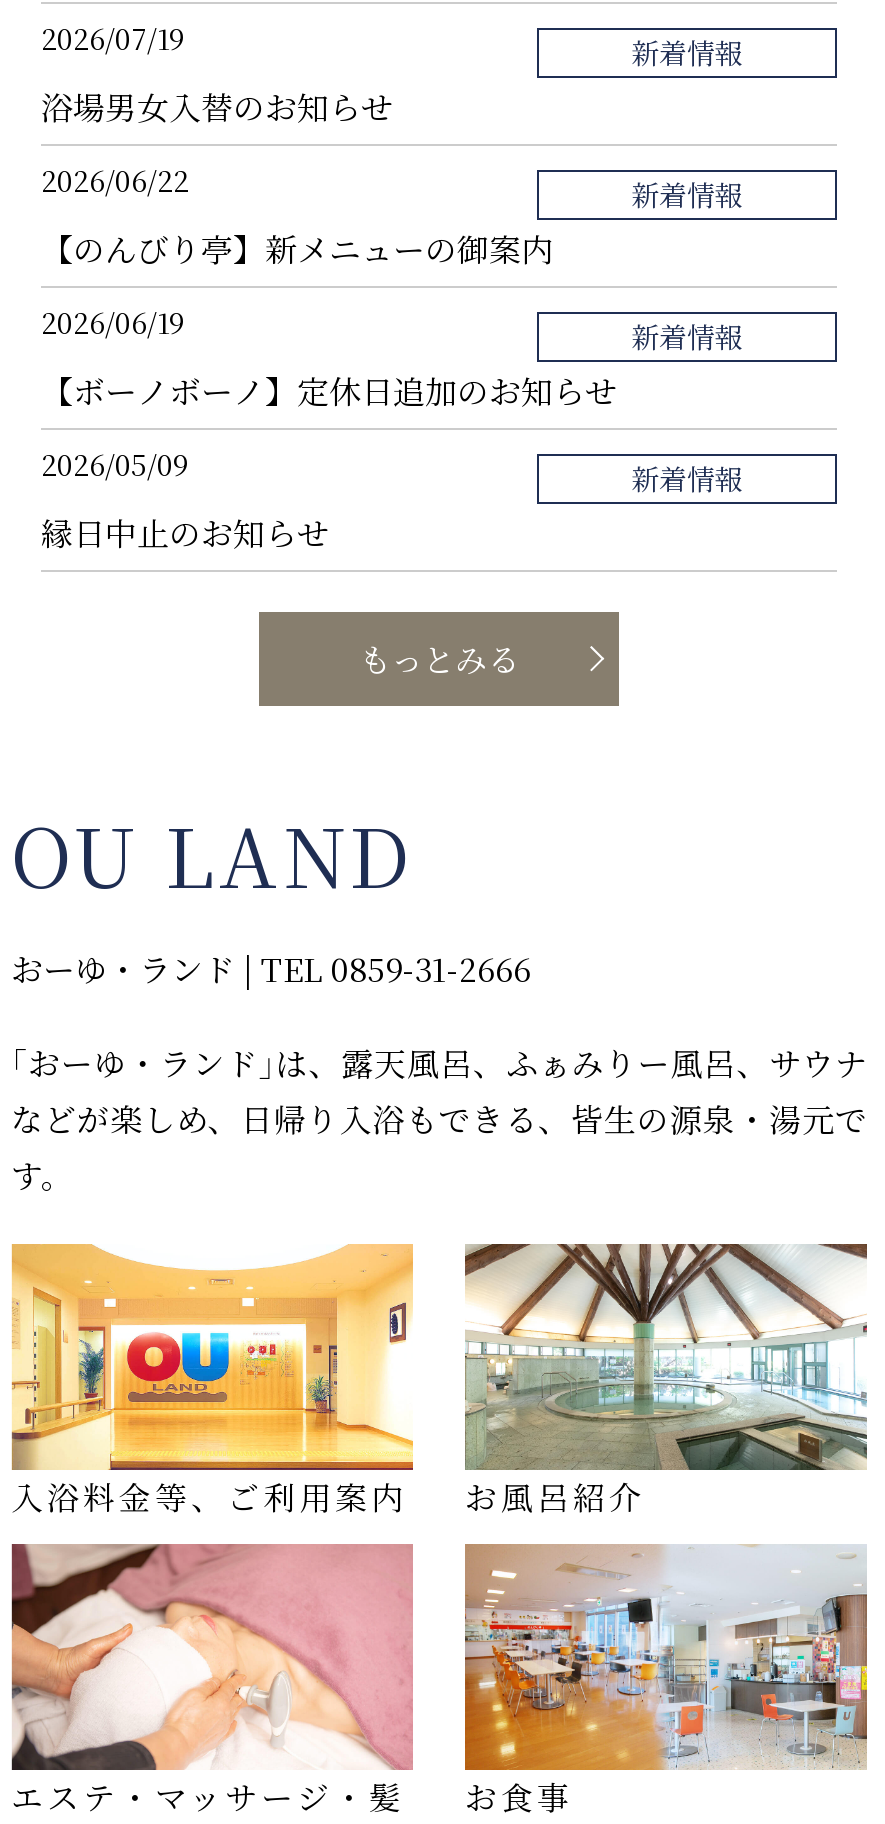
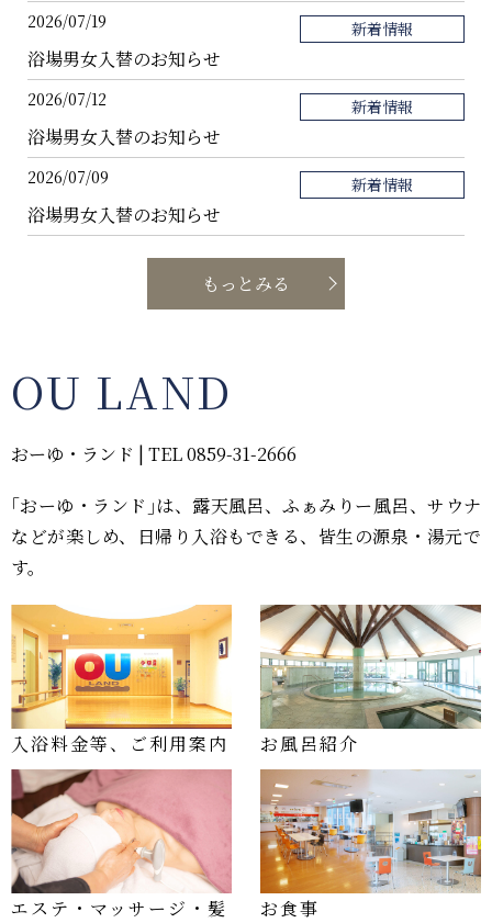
[41,159,189,199] 2026/06/22 -> [27,87,107,109] 2026/07/12
[41,225,553,271] 【のんびり亭】新メニューの御案内 -> [27,124,221,149] 浴場男女入替のお知らせ
[41,301,743,555] 2026/06/19 | 【ボーノボーノ】定休日追加のお知らせ | 新着情報 | 2026/05/09 | 縁日中止のお知らせ -> [27,165,221,227] 2026/07/09 | 浴場男女入替のお知らせ

